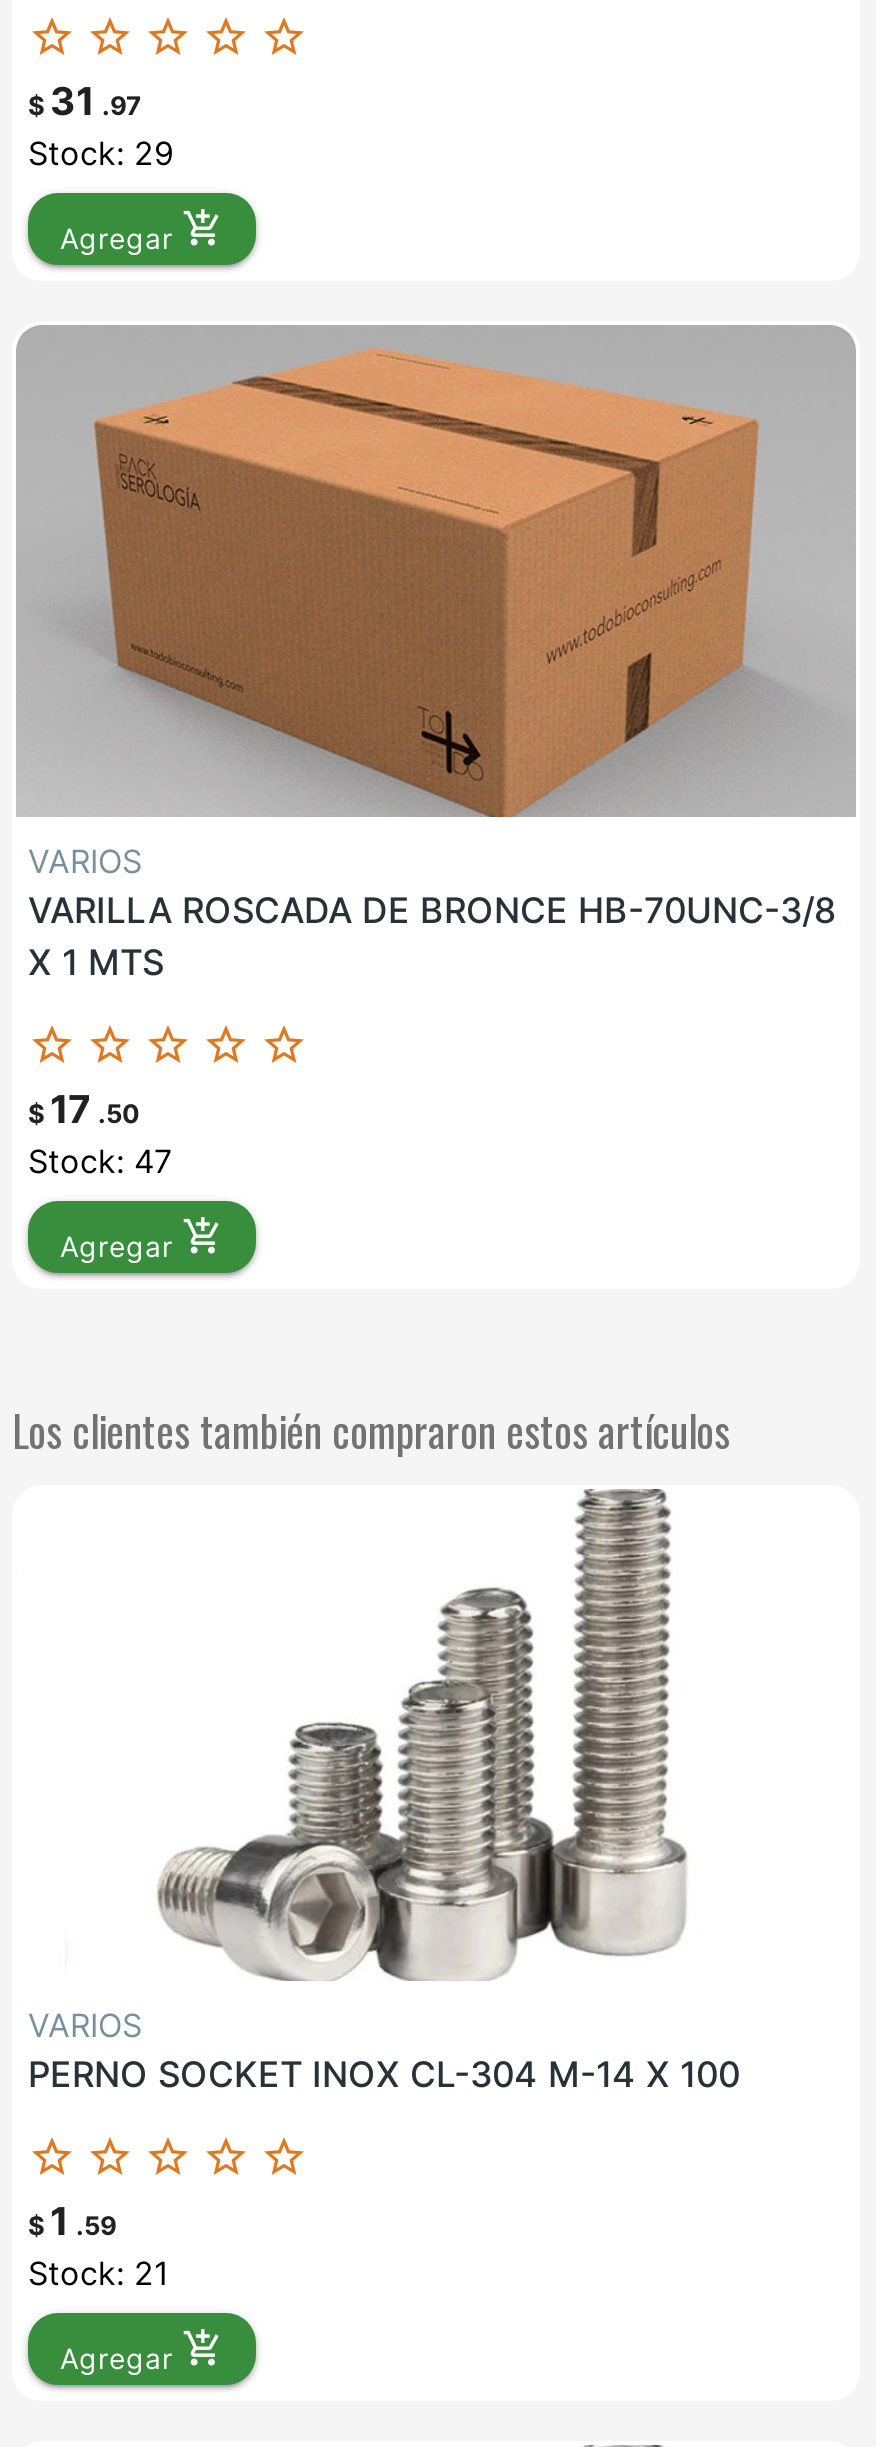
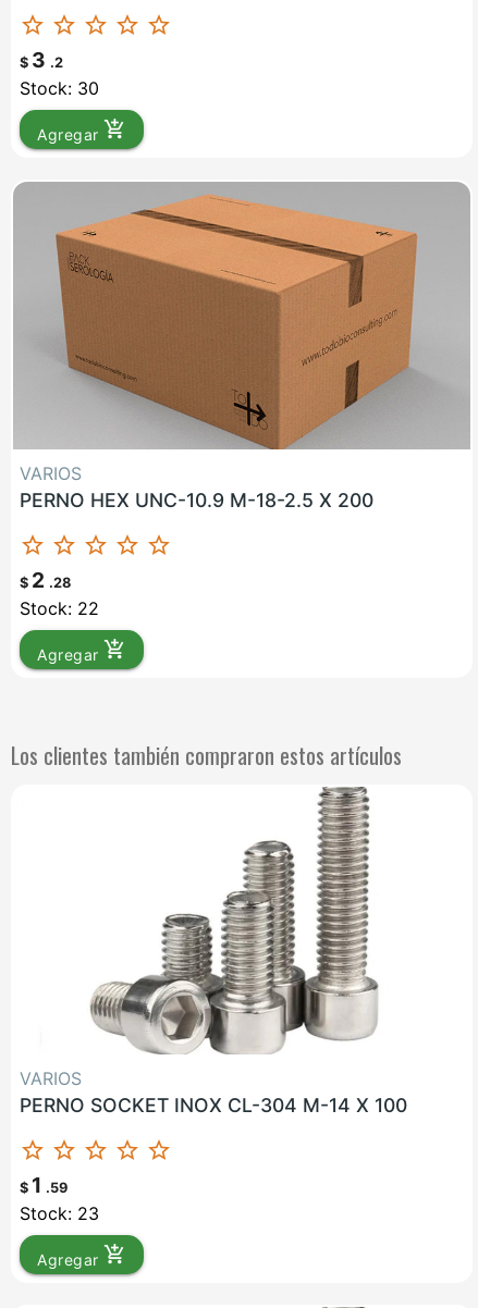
[28,77,142,125] $31.97 -> [20,47,63,73] $3.2
[28,133,174,173] Stock: 29 -> [20,77,99,99] Stock: 30
[28,889,836,983] VARILLA ROSCADA DE BRONCE HB-70UNC-3/8 | X 1 MTS -> [20,489,375,512] PERNO HEX UNC-10.9 M-18-2.5 X 200
[28,1085,140,1133] $17.50 -> [20,567,71,593] $2.28
[28,1141,172,1181] Stock: 47 -> [20,598,99,619] Stock: 22
[28,2253,168,2293] Stock: 21 -> [20,1203,99,1224] Stock: 23

